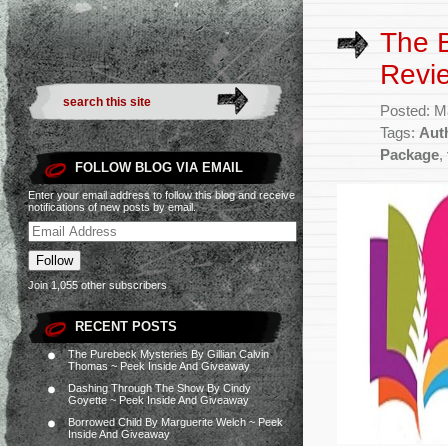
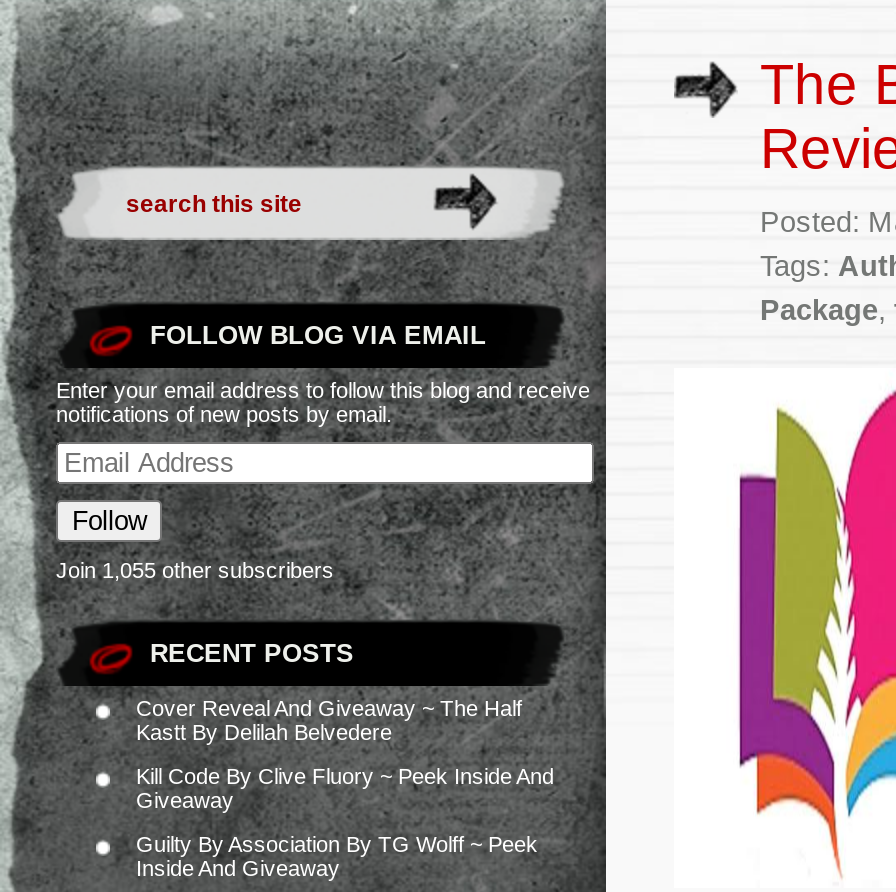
[68,348,269,372] The Purebeck Mysteries By Gillian Calvin | Thomas ~ Peek Inside And Giveaway -> [136,696,522,744] Cover Reveal And Giveaway ~ The Half | Kastt By Delilah Belvedere
[68,382,251,406] Dashing Through The Show By Cindy | Goyette ~ Peek Inside And Giveaway -> [136,764,554,812] Kill Code By Clive Fluory ~ Peek Inside And | Giveaway
[68,416,283,428] Borrowed Child By Marguerite Welch ~ Peek -> [136,832,538,856] Guilty By Association By TG Wolff ~ Peek

